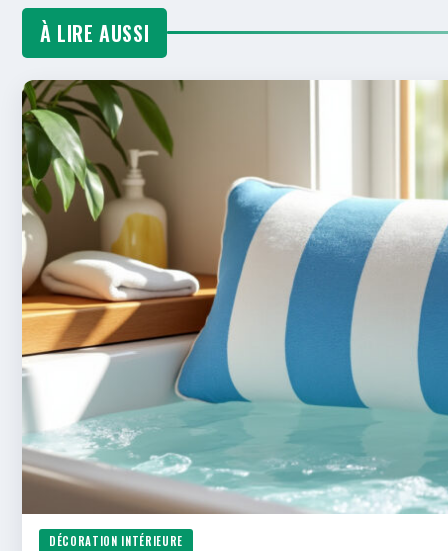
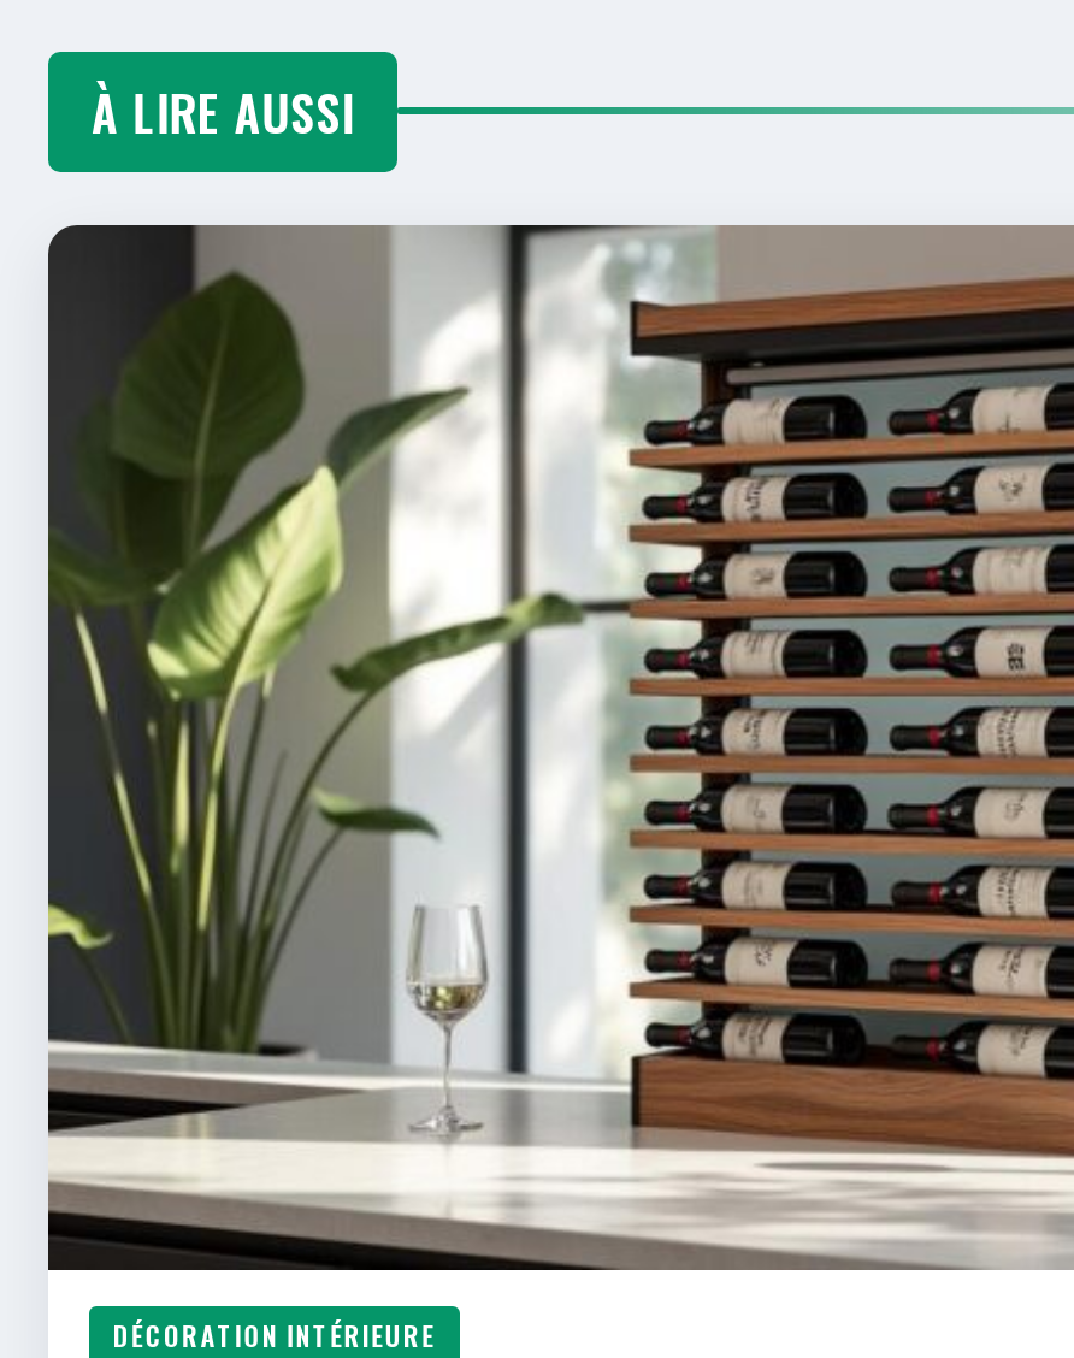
[21,79,445,514] [image] -> [46,224,1067,1271] [image]

